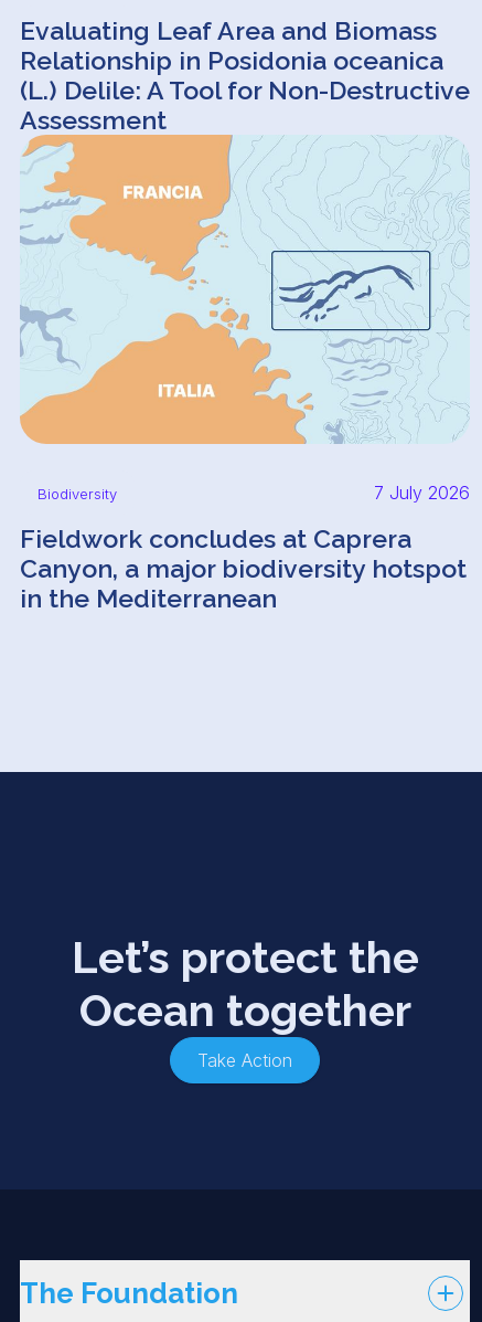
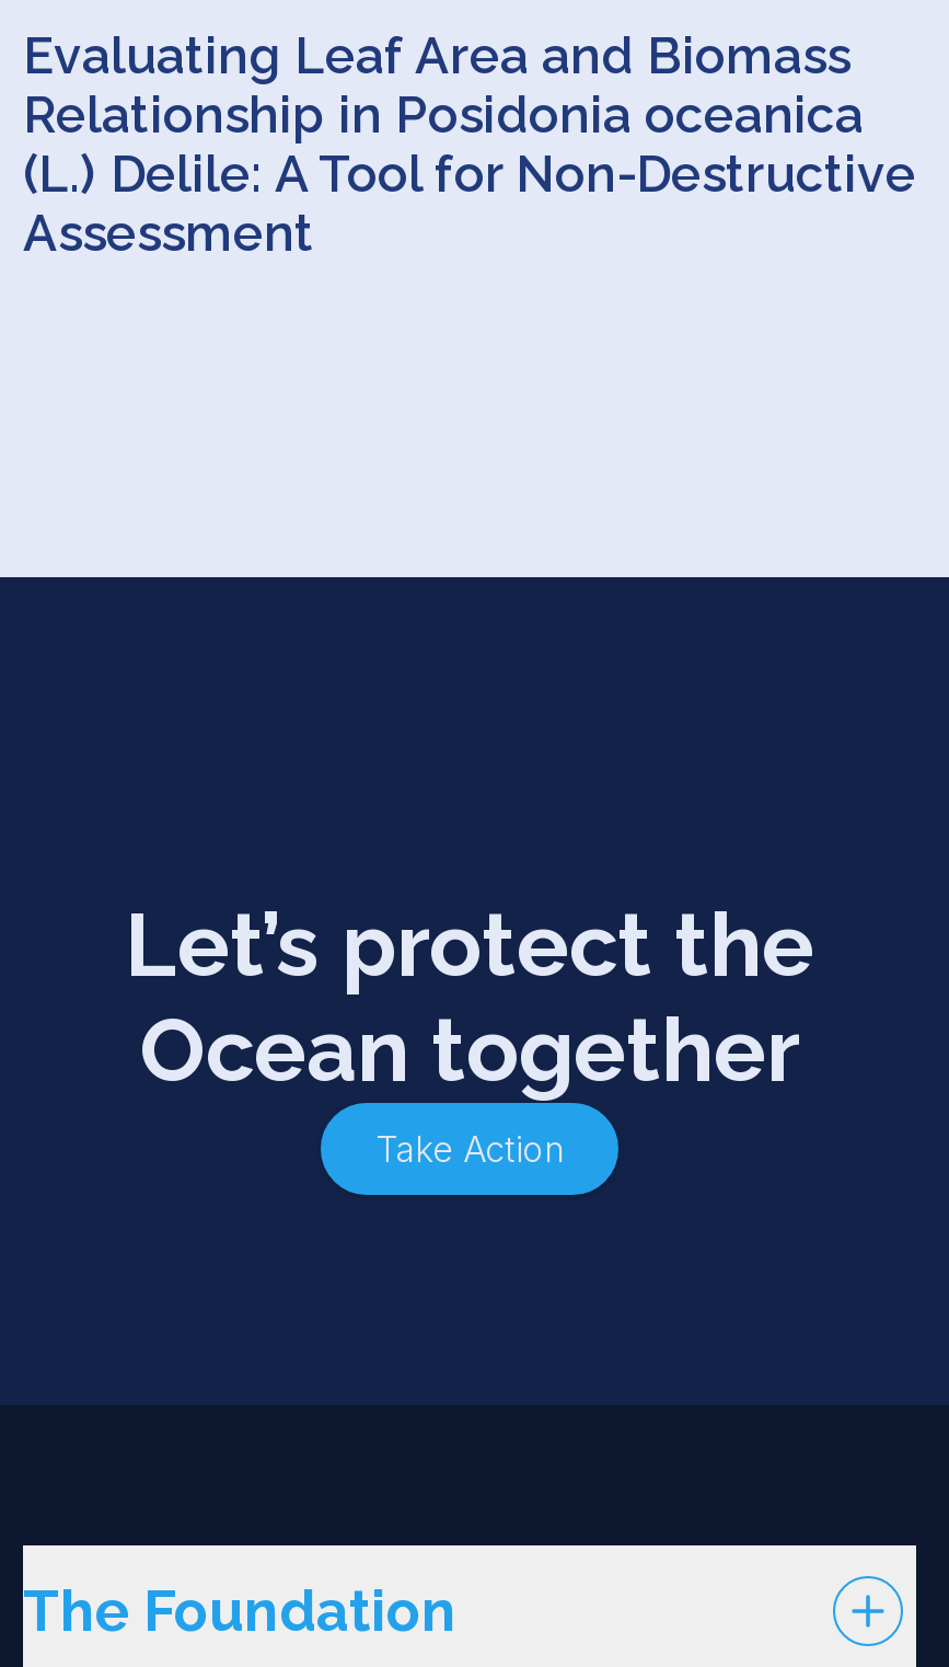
[19,134,470,613] [image] | Biodiversity | 7 July 2026 | Fieldwork concludes at Caprera | Canyon, a major biodiversity hotspot | in the Mediterranean -> none

